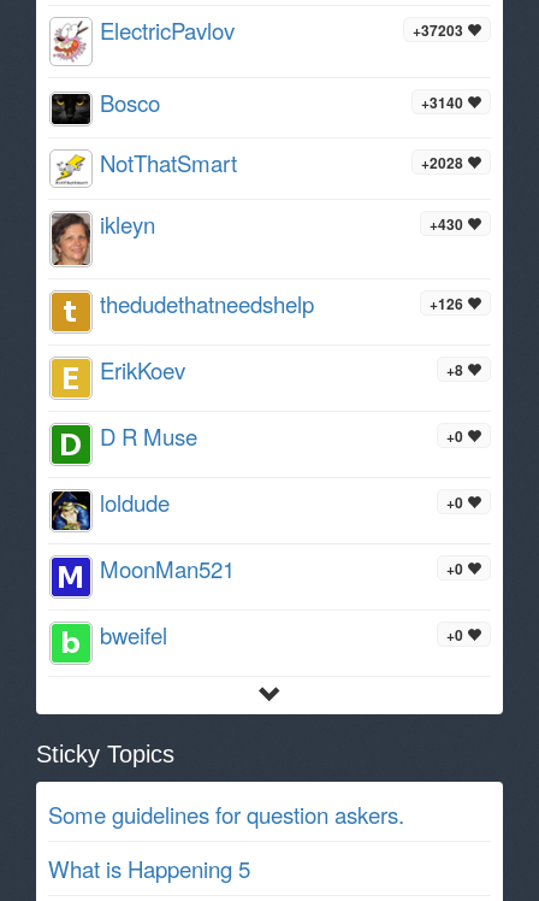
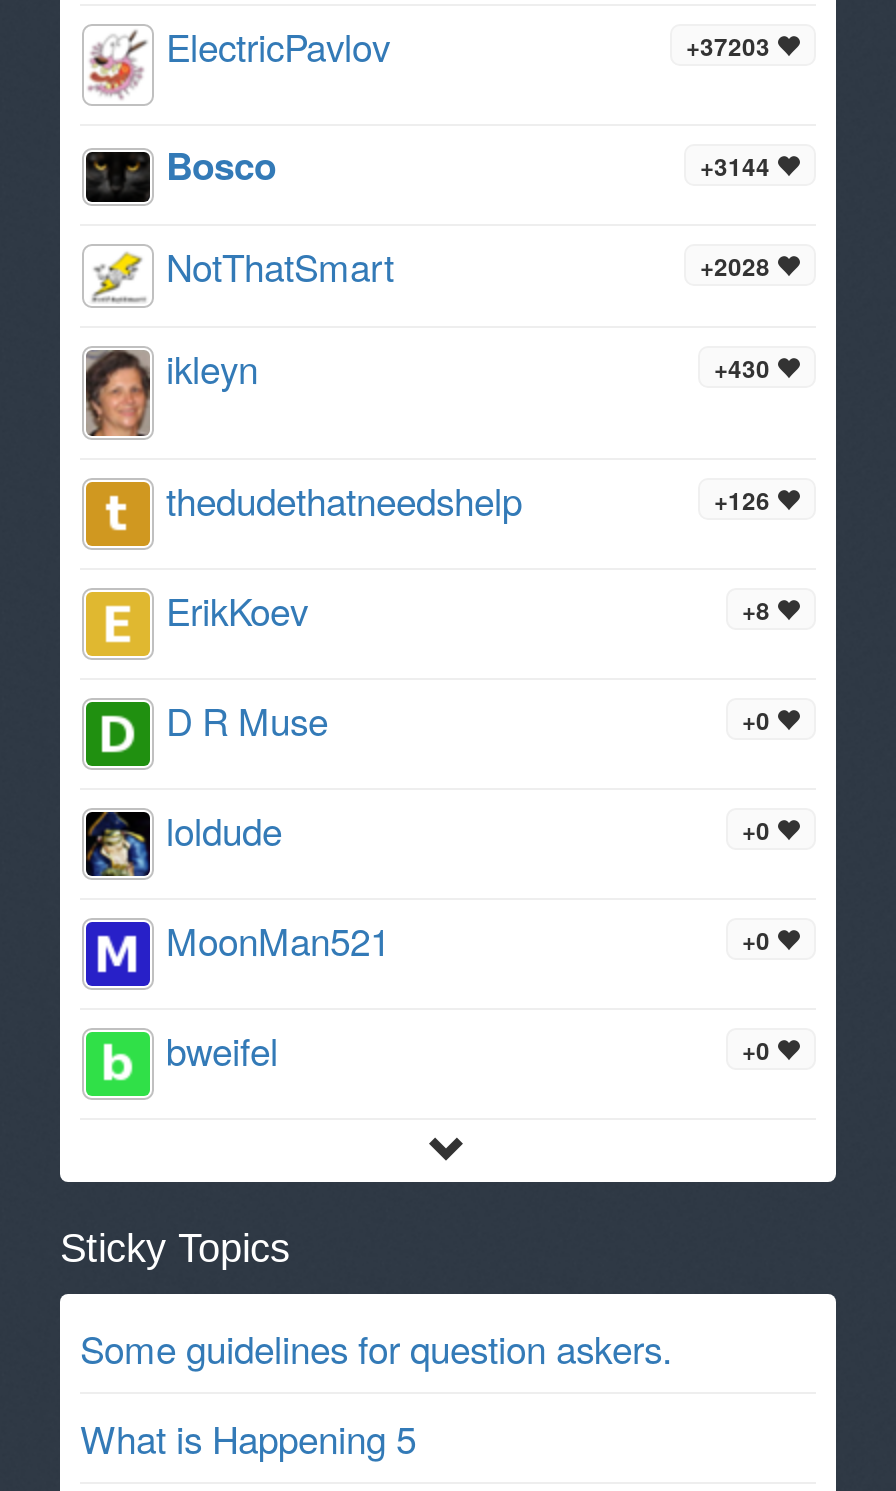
[421,92,467,114] +3140 -> [700,149,776,185] +3144

